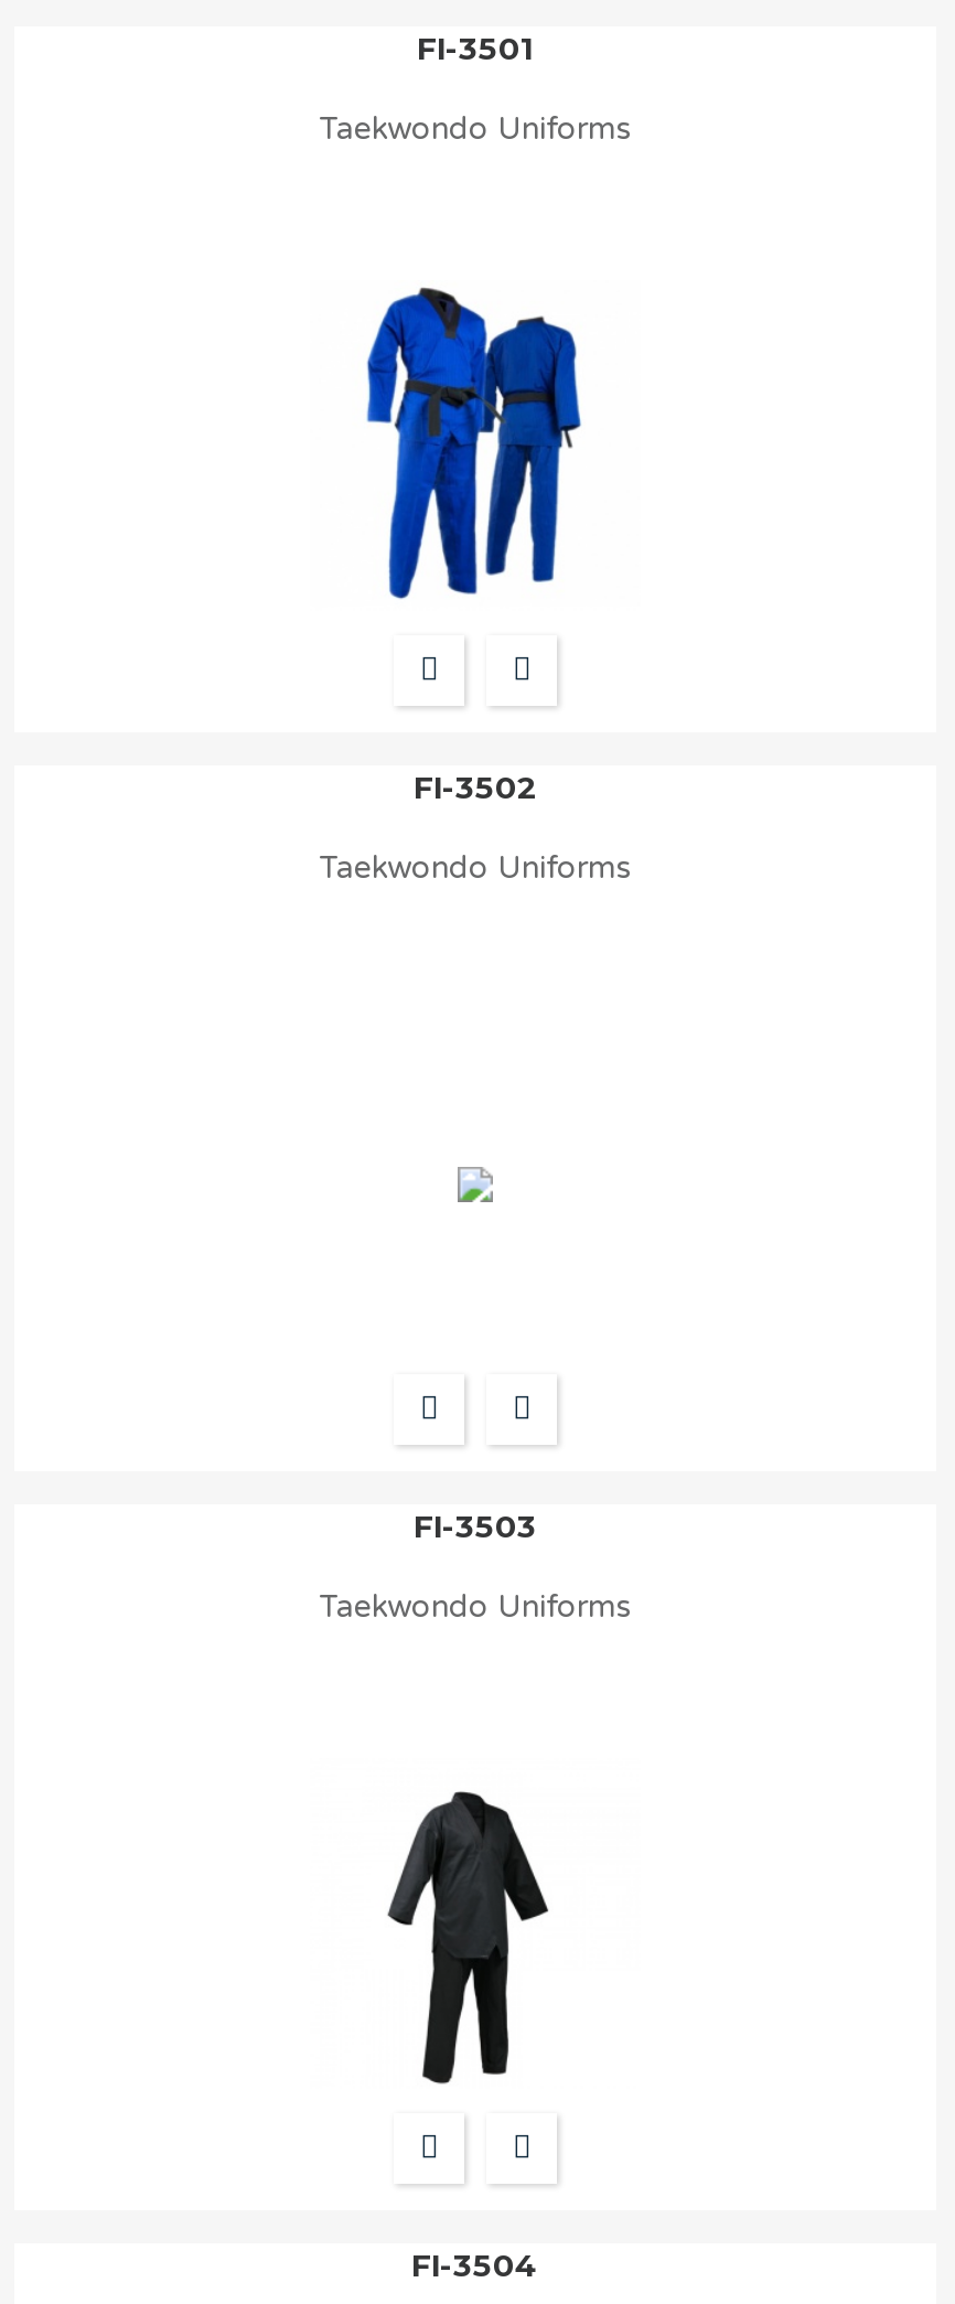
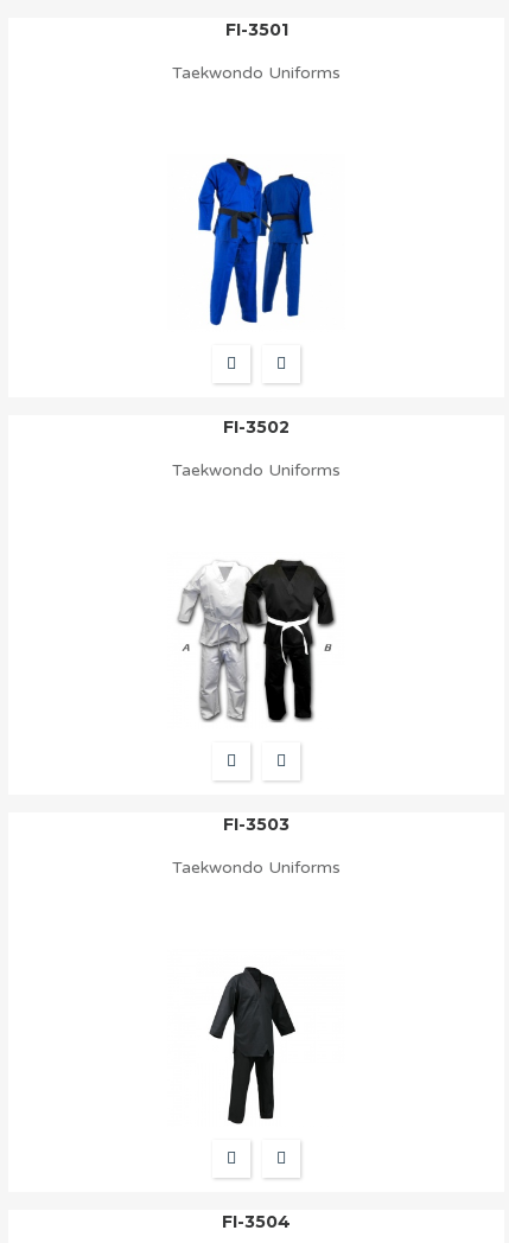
none -> [177,559,336,724] [image]

